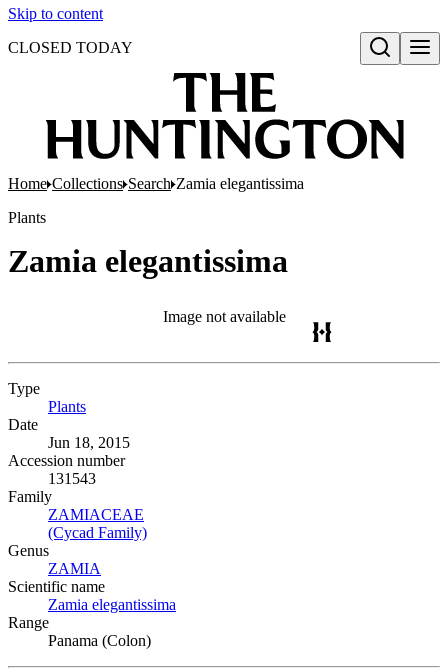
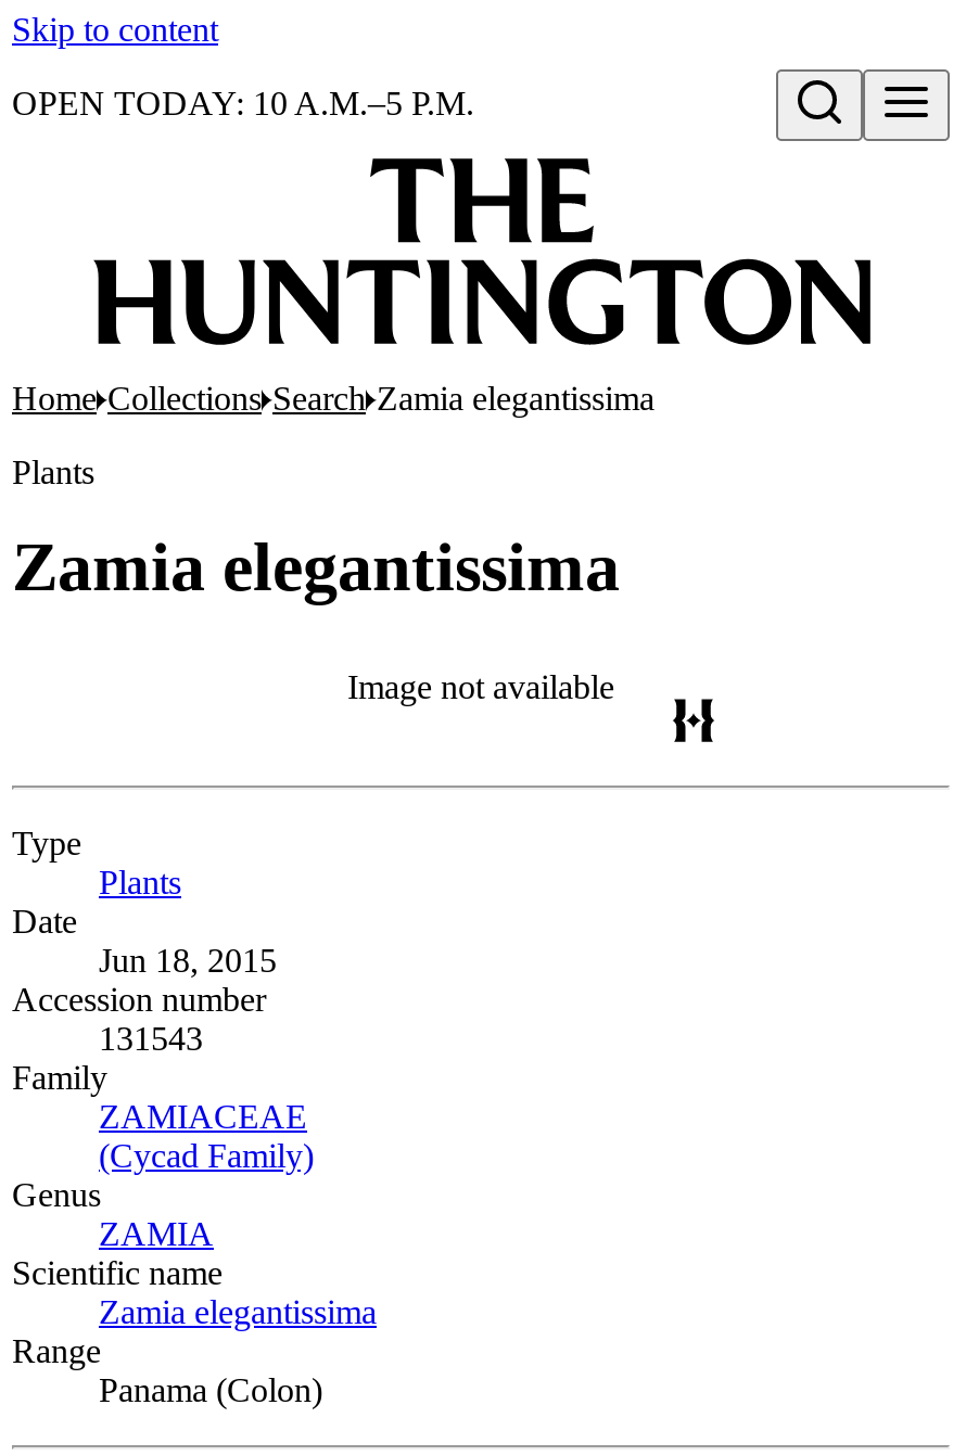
[8,39,133,56] CLOSED TODAY -> [12,85,474,122] OPEN TODAY: 10 A.M.–5 P.M.

